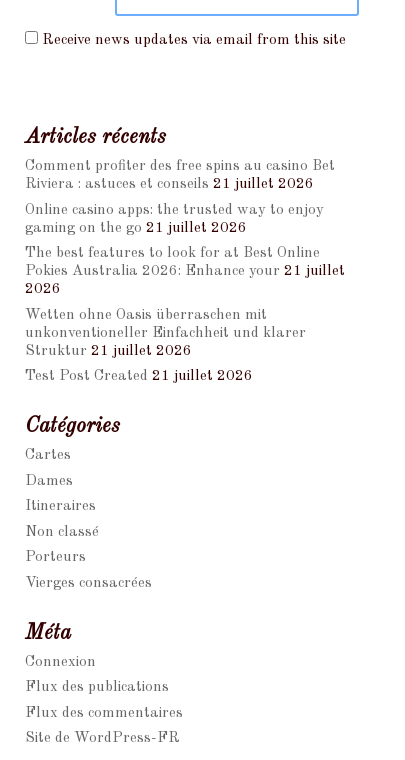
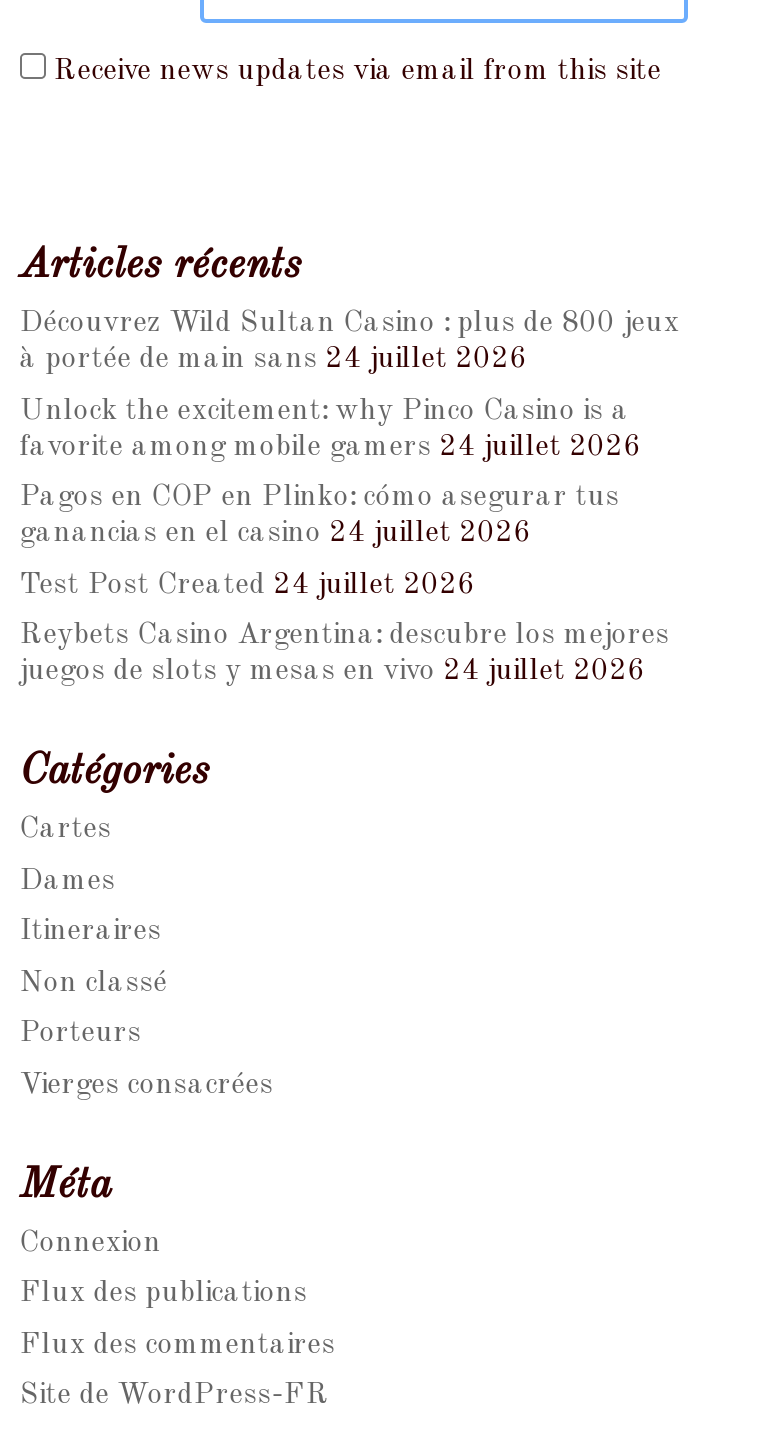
[25,159,335,192] Comment profiter des free spins au casino Bet | Riviera : astuces et conseils 21 juillet 2026 -> [20,309,680,375] Découvrez Wild Sultan Casino : plus de 800 jeux | à portée de main sans 24 juillet 2026
[25,202,324,235] Online casino apps: the trusted way to enjoy | gaming on the go 21 juillet 2026 -> [20,396,642,462] Unlock the excitement: why Pinco Casino is a | favorite among mobile gamers 24 juillet 2026
[25,246,345,297] The best features to look for at Best Online | Pokies Australia 2026: Enhance your 21 juillet | 2026 -> [20,483,620,549] Pagos en COP en Plinko: cómo asegurar tus | ganancias en el casino 24 juillet 2026
[25,307,306,358] Wetten ohne Oasis überraschen mit | unkonventioneller Einfachheit und klarer | Struktur 21 juillet 2026 -> [20,570,476,600] Test Post Created 24 juillet 2026
[25,369,253,384] Test Post Created 21 juillet 2026 -> [20,621,670,687] Reybets Casino Argentina: descubre los mejores | juegos de slots y mesas en vivo 24 juillet 2026

